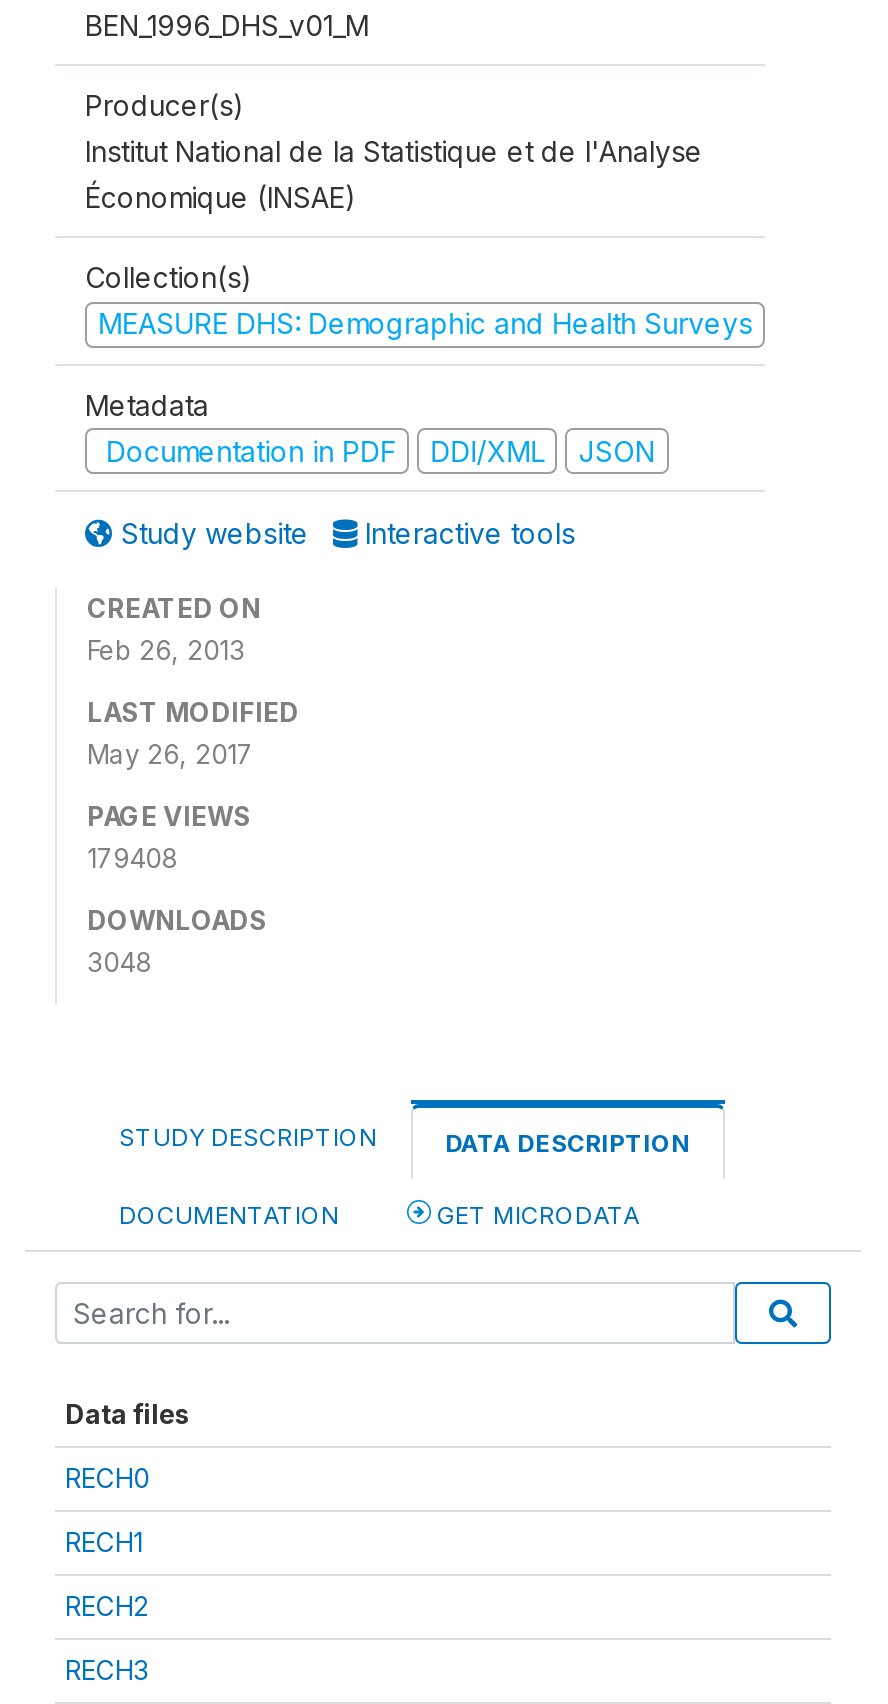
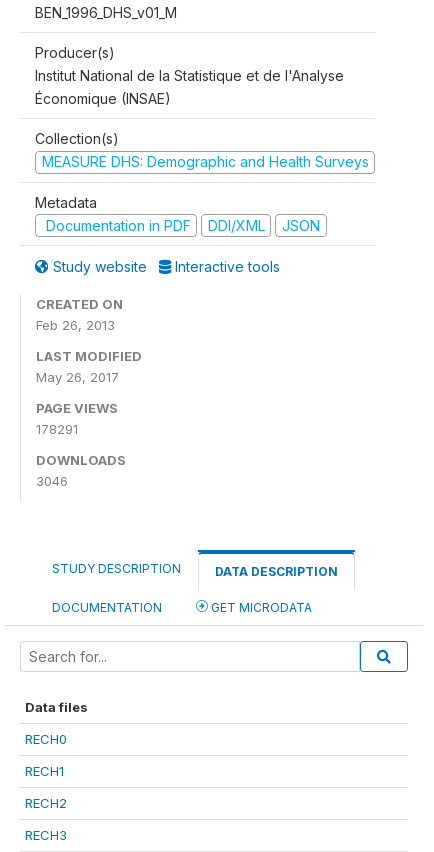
[87,842,177,874] 179408 -> [36,421,78,437] 178291
[87,946,151,978] 3048 -> [36,473,68,489] 3046

